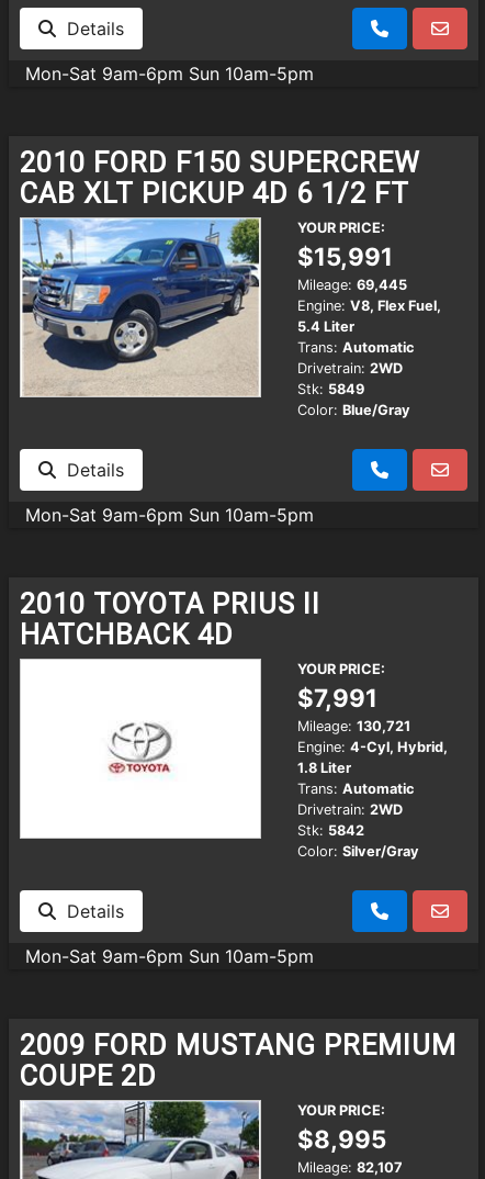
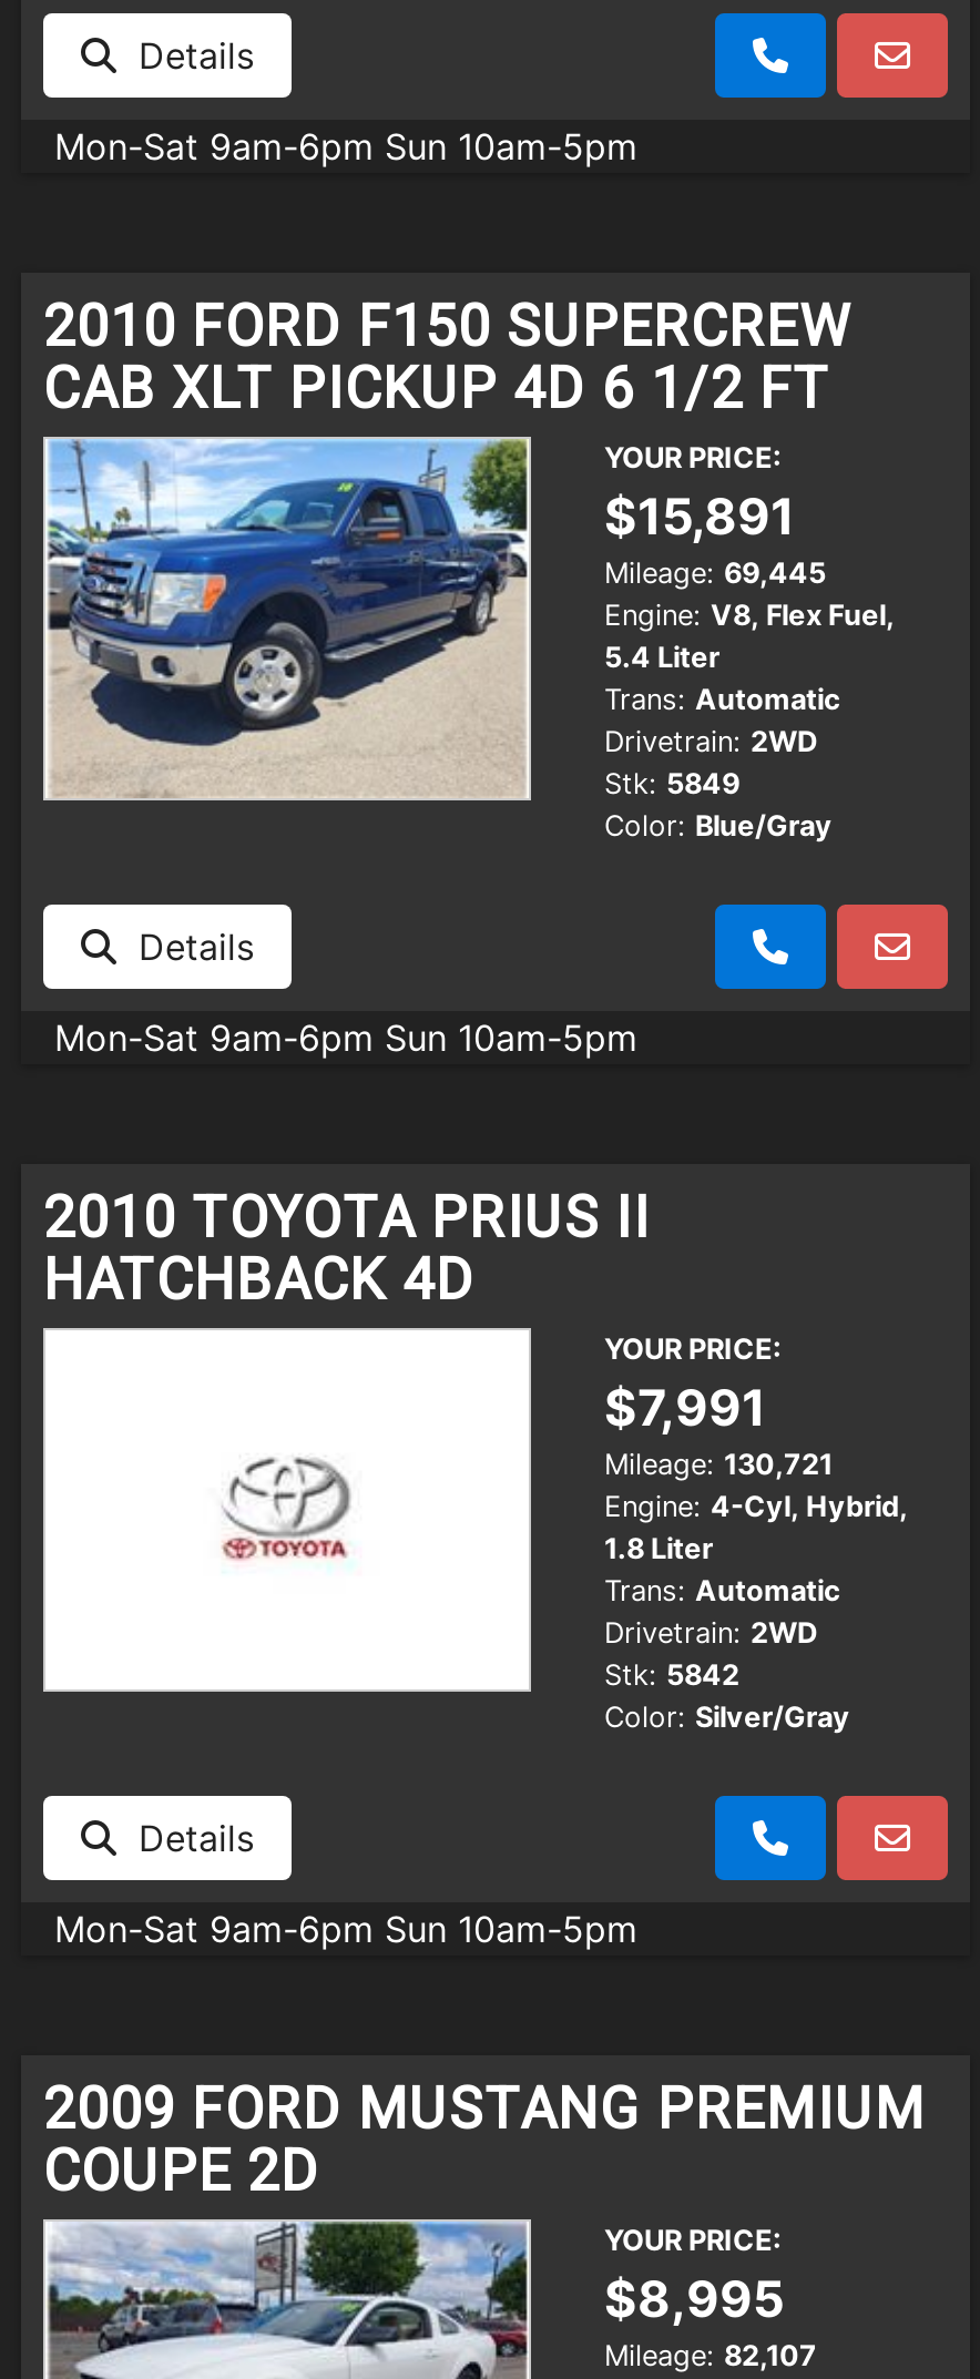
[297,241,393,271] $15,991 -> [604,485,795,545] $15,891

